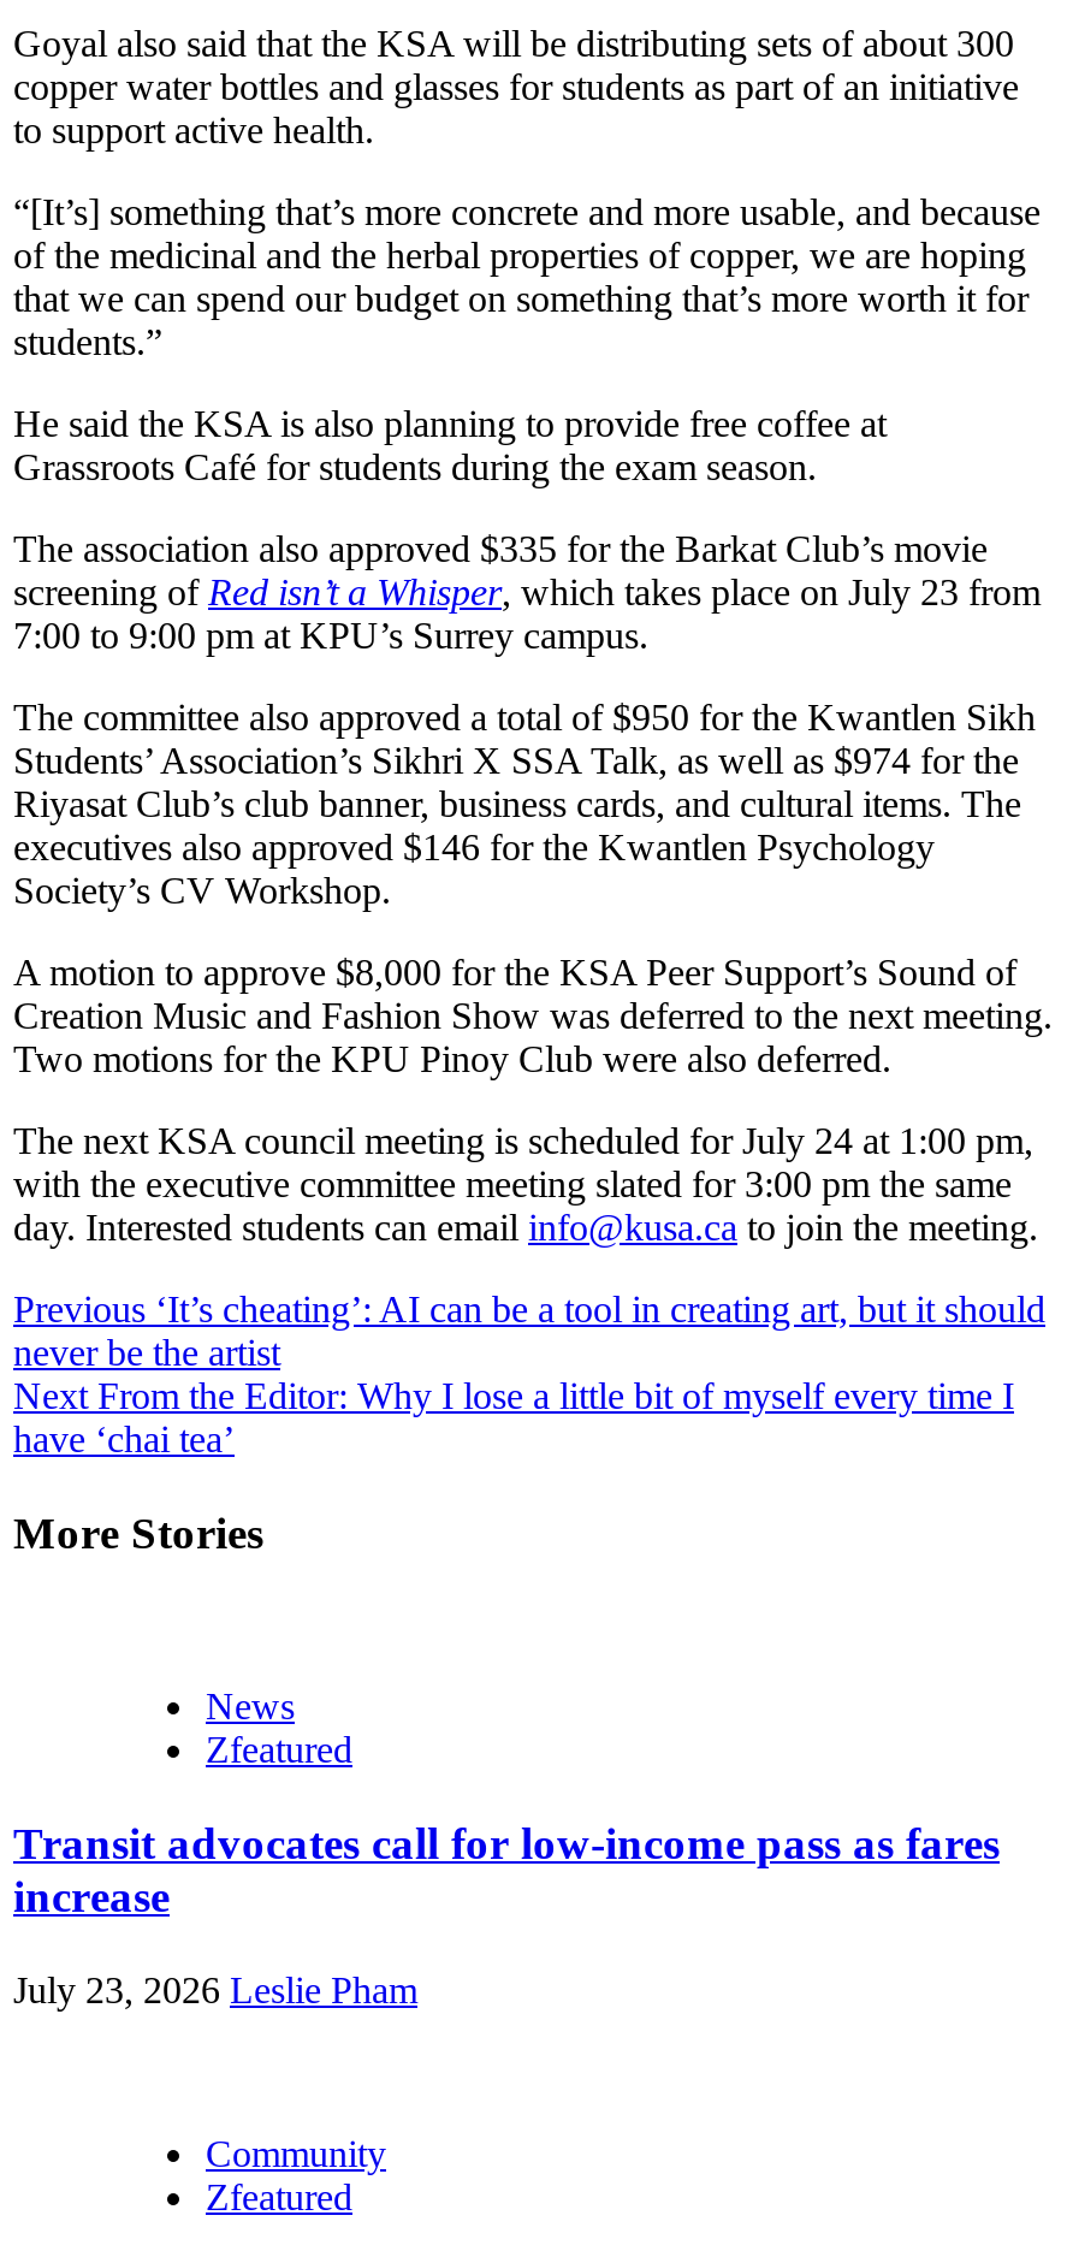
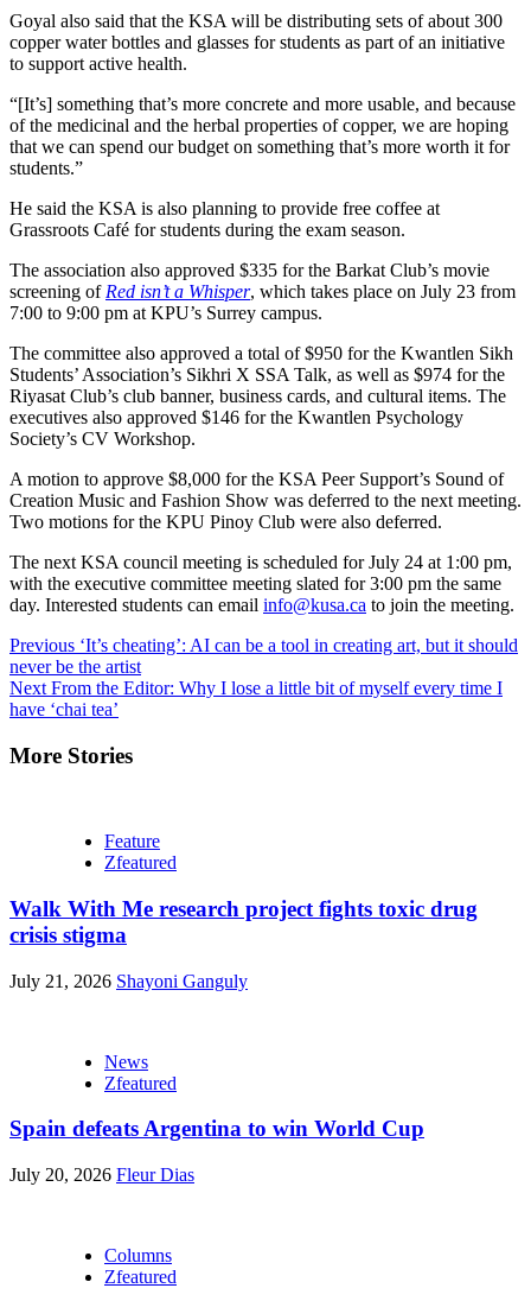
none -> [9,831,478,991] Feature | Zfeatured | Walk With Me research project fights toxic drug | crisis stigma | July 21, 2026 Shayoni Ganguly
moved [206,1686,352,1770] -> [104,1051,177,1093]: News | Zfeatured
[13,1818,1000,1921] Transit advocates call for low-income pass as fares | increase -> [9,1116,424,1141] Spain defeats Argentina to win World Cup
[13,1969,417,2010] July 23, 2026 Leslie Pham -> [9,1165,194,1185] July 20, 2026 Fleur Dias
[206,2132,386,2173] Community -> [104,1245,172,1266] Columns

